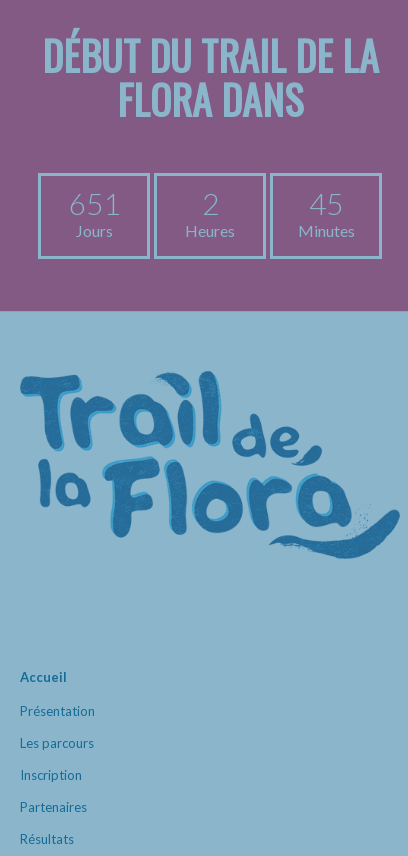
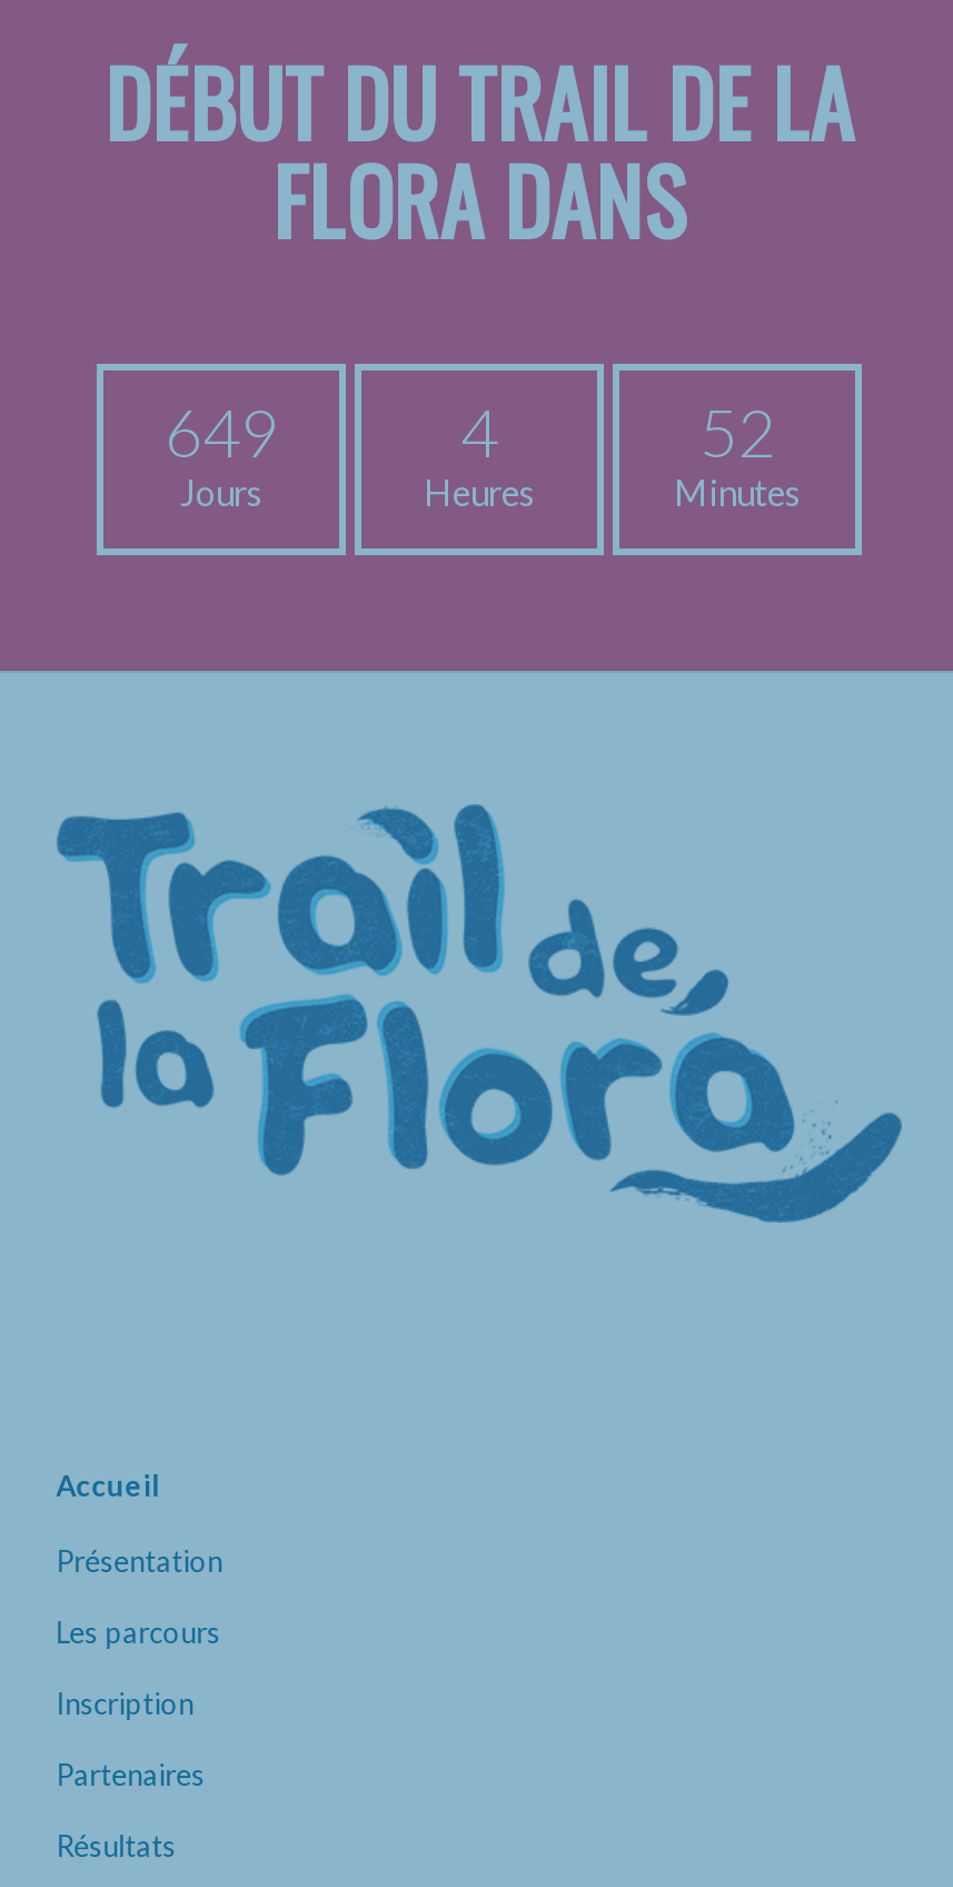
[68,185,119,221] 651 -> [165,391,278,471] 649
[201,185,218,221] 2 -> [460,391,498,471] 4
[309,185,343,221] 45 -> [699,391,775,471] 52

